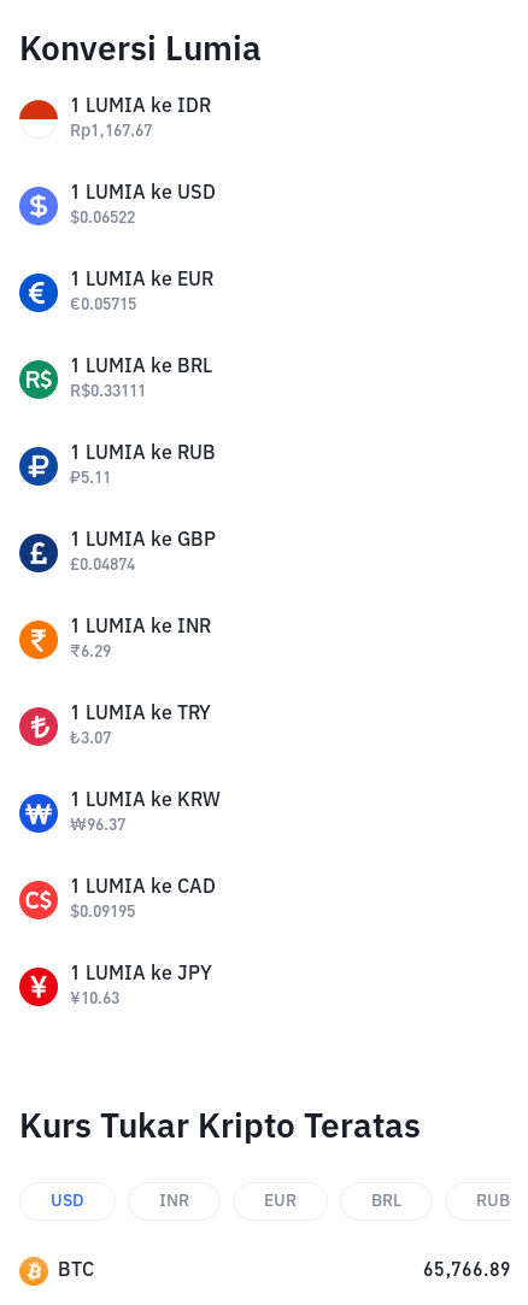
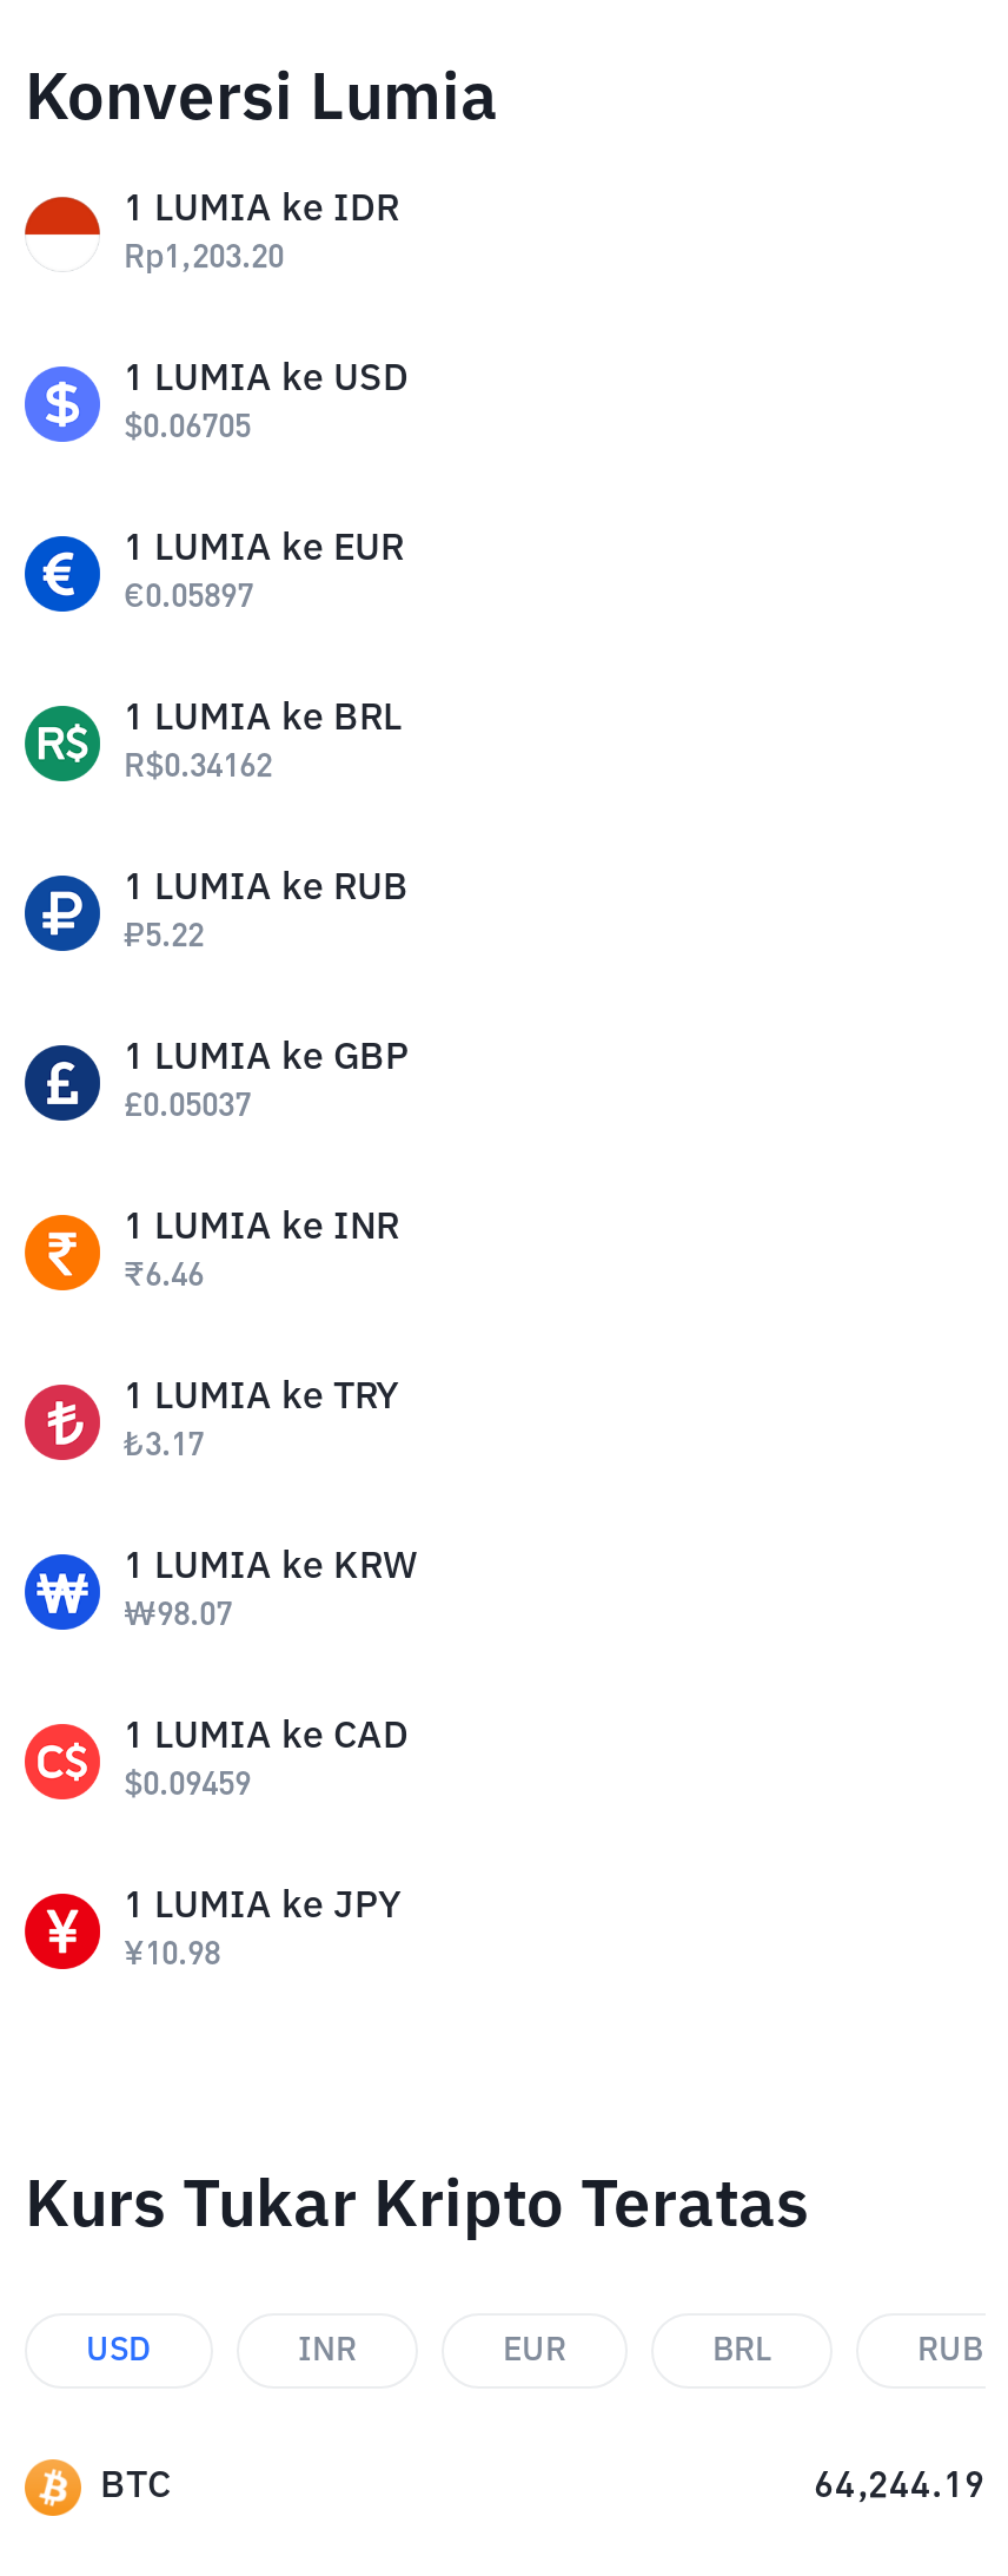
[70,123,152,140] Rp1,167.67 -> [124,242,284,275] Rp1,203.20
[70,210,135,227] $0.06522 -> [124,411,251,444] $0.06705
[70,296,136,313] €0.05715 -> [124,581,253,614] €0.05897
[70,383,146,400] R$0.33111 -> [124,751,272,784] R$0.34162
[70,470,111,487] ₽5.11 -> [124,920,204,953] ₽5.22
[70,557,135,574] £0.04874 -> [124,1090,251,1123] £0.05037
[70,643,111,660] ₹6.29 -> [124,1260,204,1293] ₹6.46
[70,730,111,747] ₺3.07 -> [124,1429,204,1462] ₺3.17
[70,817,125,834] ₩96.37 -> [124,1599,232,1632] ₩98.07
[70,904,135,921] $0.09195 -> [124,1769,251,1802] $0.09459
[70,990,119,1007] ¥10.63 -> [124,1938,220,1971] ¥10.98
[423,1262,511,1281] 65,766.89 -> [814,2469,986,2506] 64,244.19

